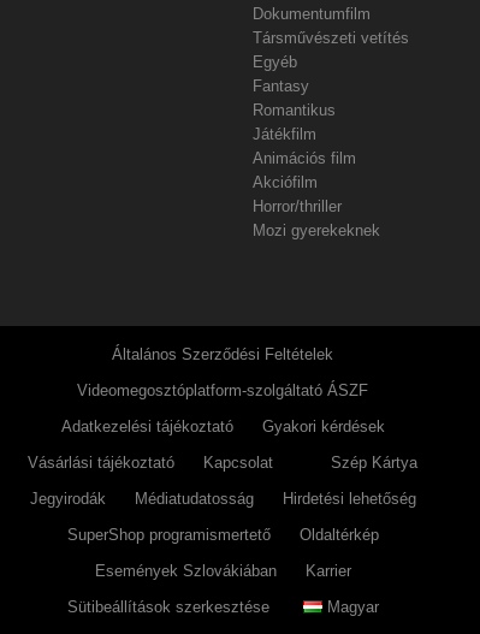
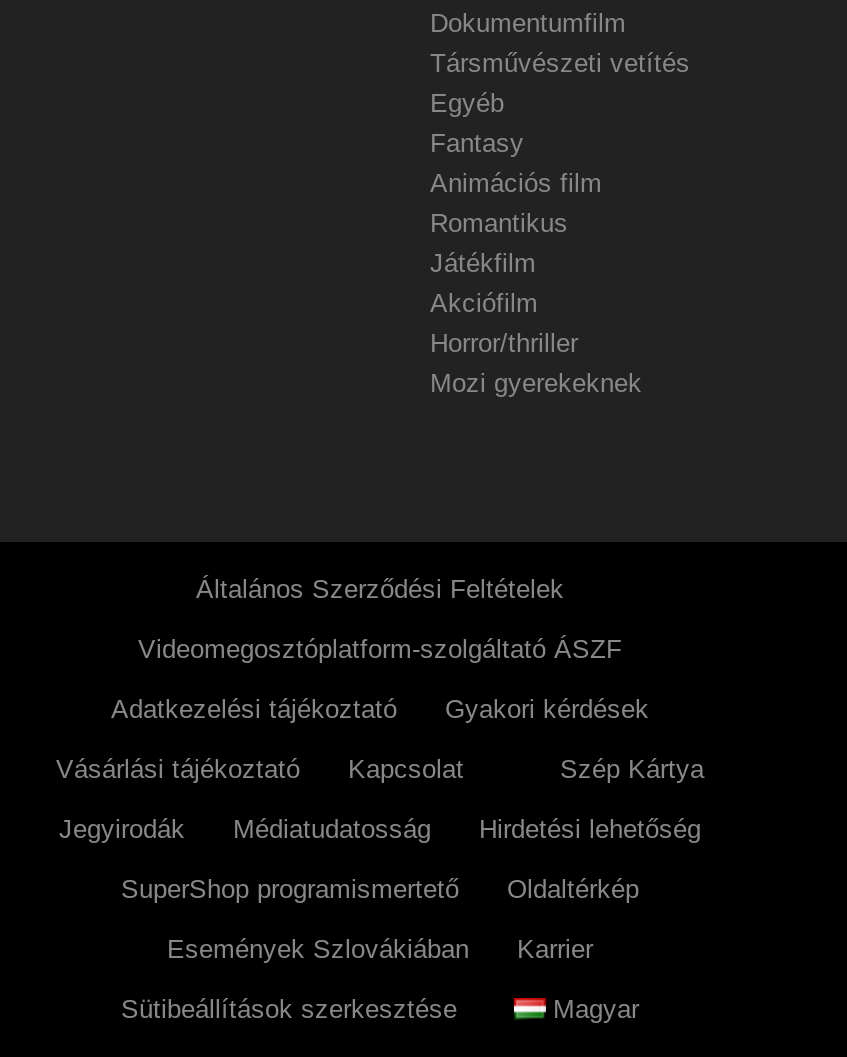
moved [253,101,336,143] -> [430,208,568,278]: Romantikus | Játékfilm
moved [253,149,356,167] -> [430,168,602,198]: Animációs film

